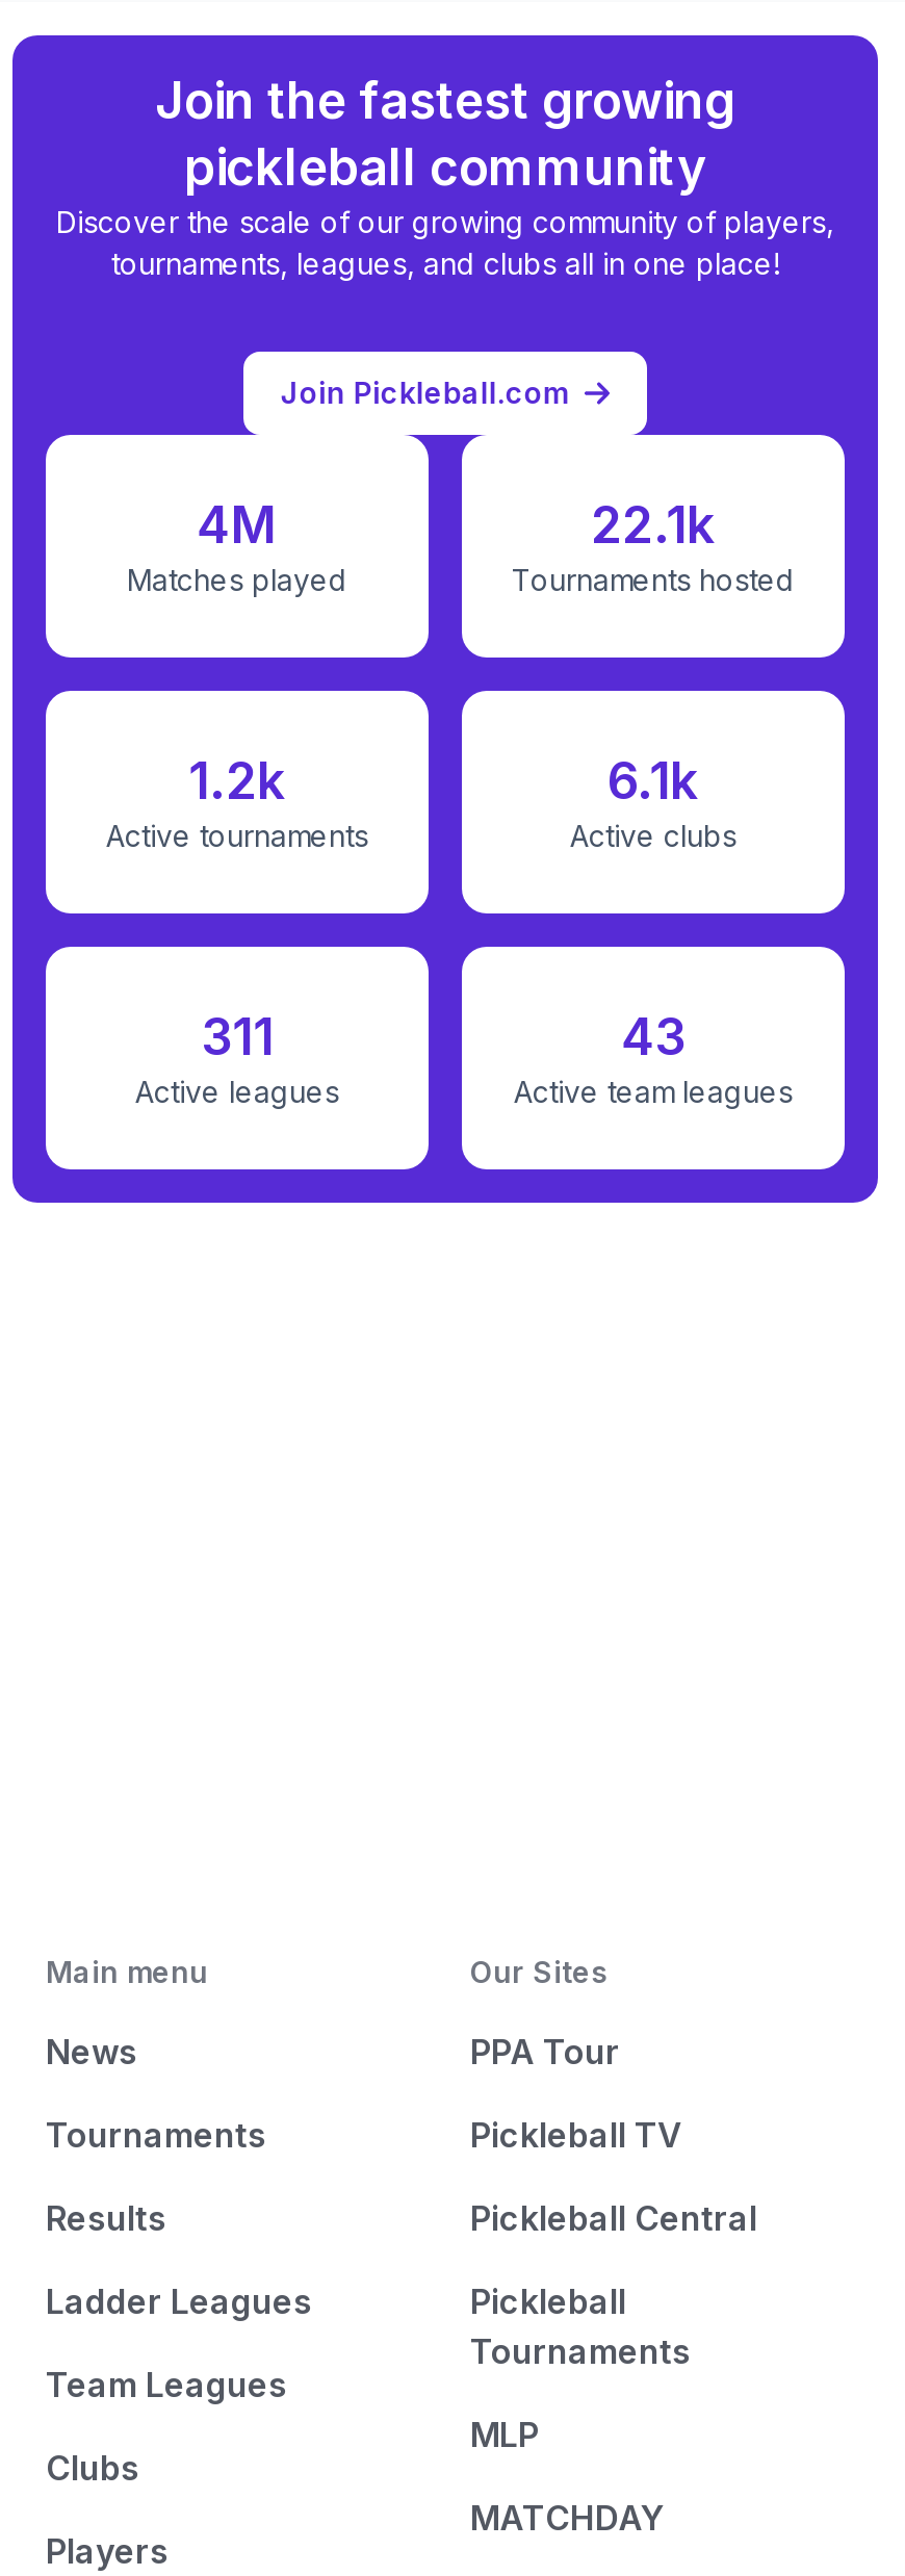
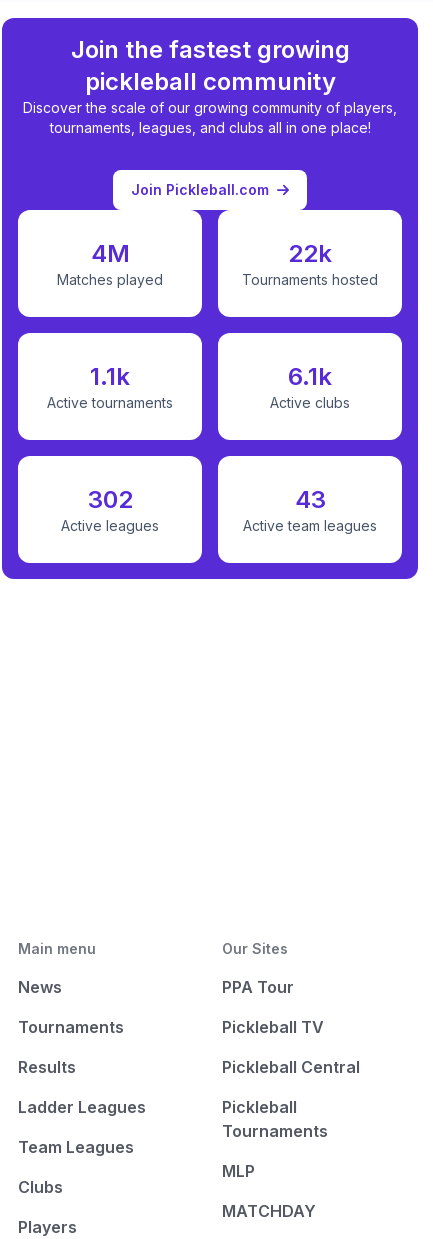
[591,494,716,555] 22.1k -> [288,238,332,267] 22k
[188,750,286,810] 1.2k -> [90,361,130,390] 1.1k
[201,1006,274,1066] 311 -> [87,484,132,513] 302

